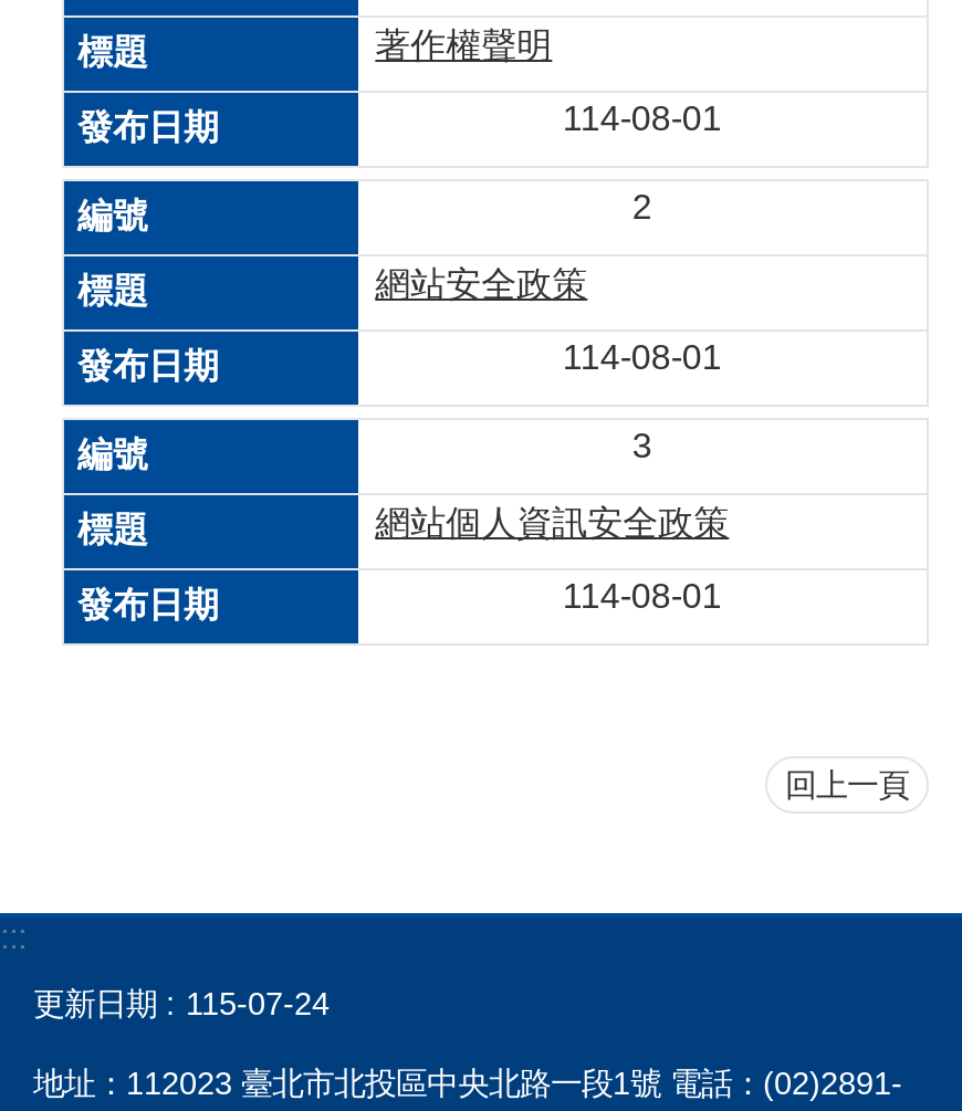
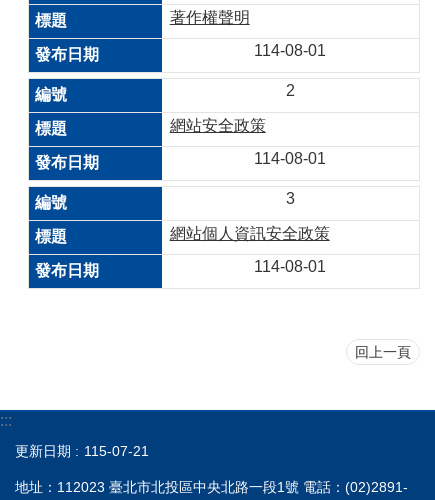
[33,986,330,1021] 更新日期 115-07-24 -> [15,443,149,459] 更新日期 115-07-21

